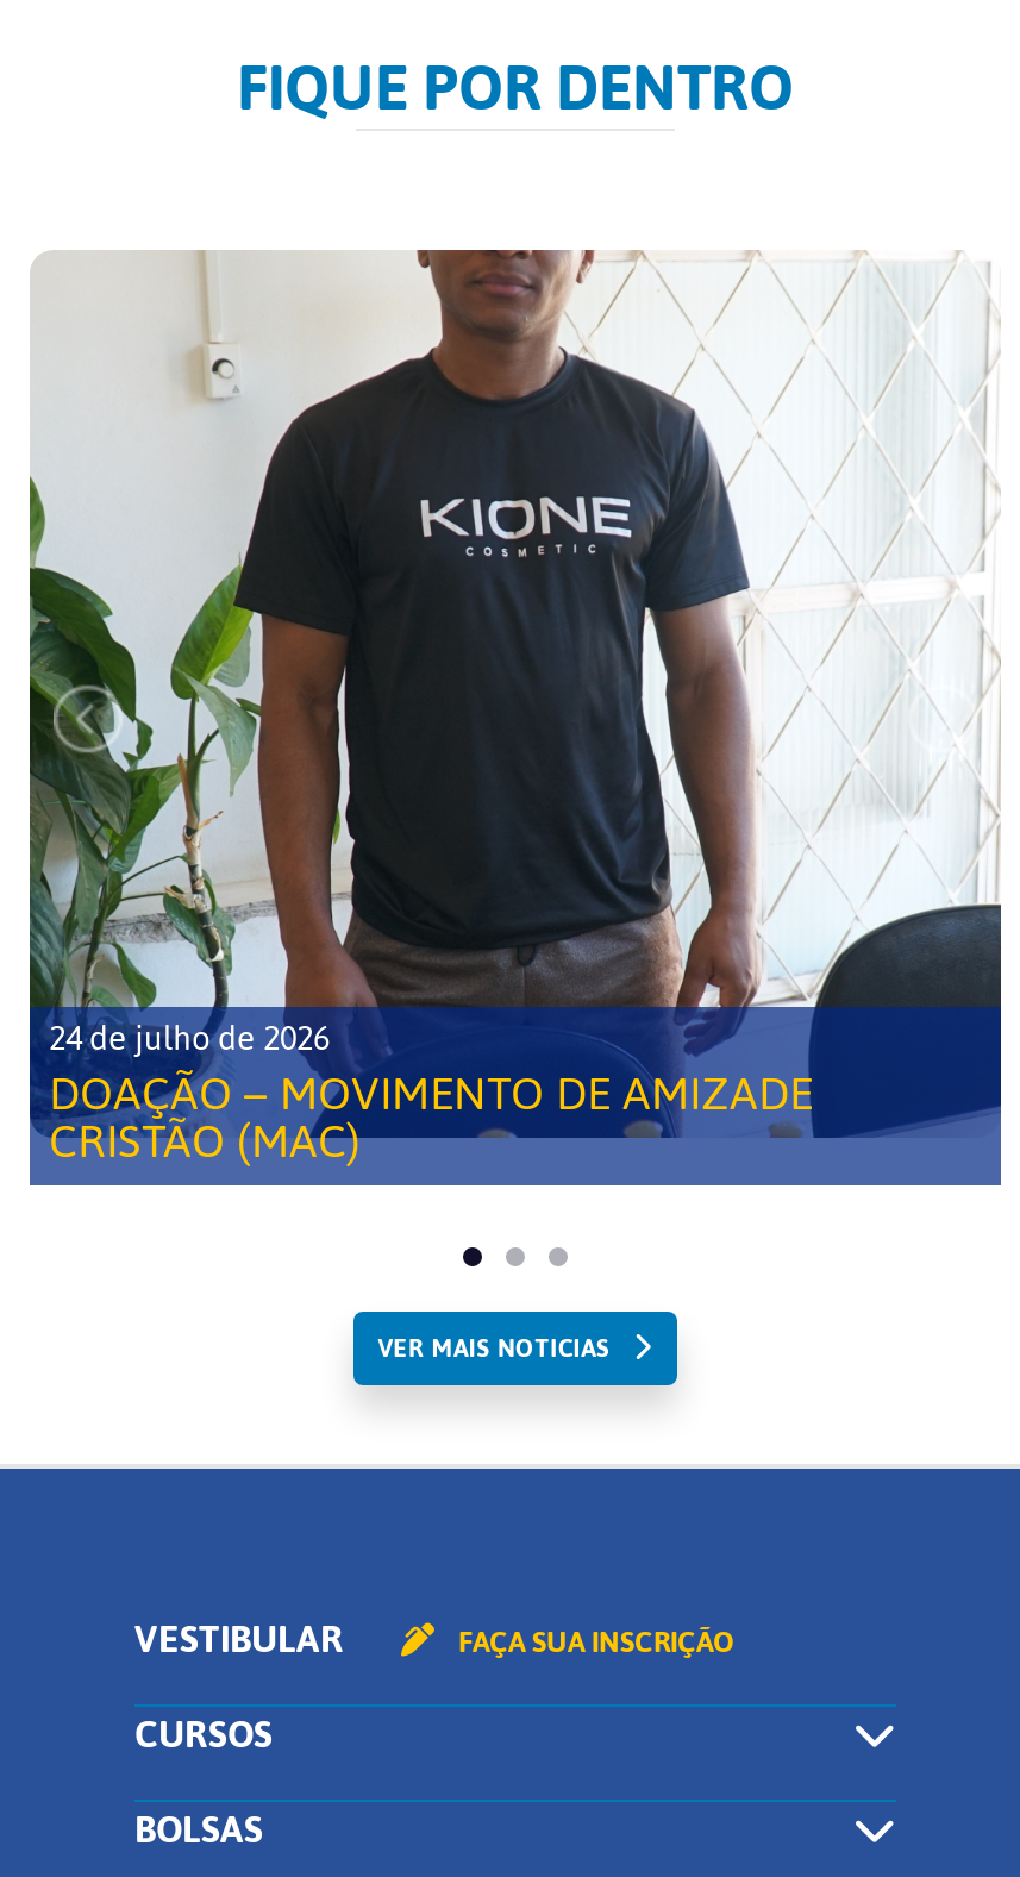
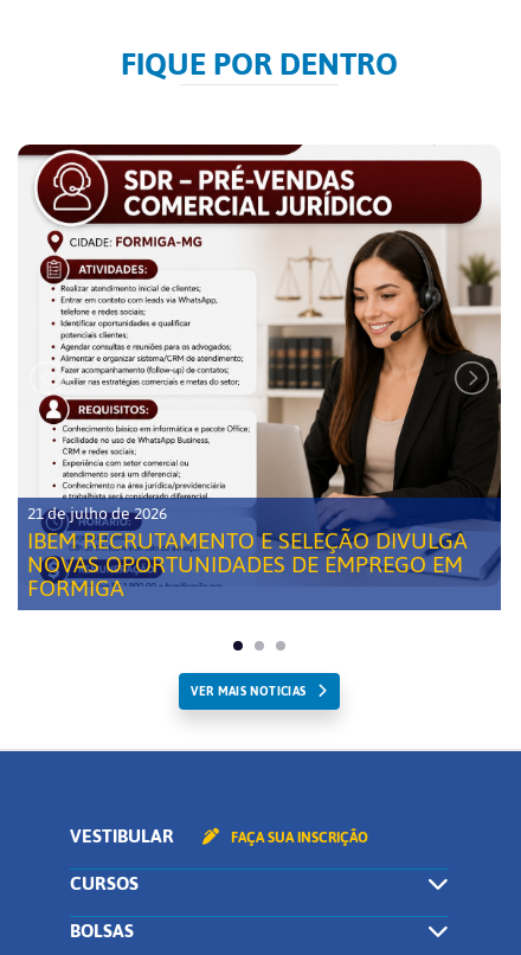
[27,248,1001,1185] [image] | 24 de julho de 2026 | DOAÇÃO – MOVIMENTO DE AMIZADE | CRISTÃO (MAC) -> [18,143,502,610] [image] | 21 de julho de 2026 | IBEM RECRUTAMENTO E SELEÇÃO DIVULGA | NOVAS OPORTUNIDADES DE EMPREGO EM | FORMIGA

